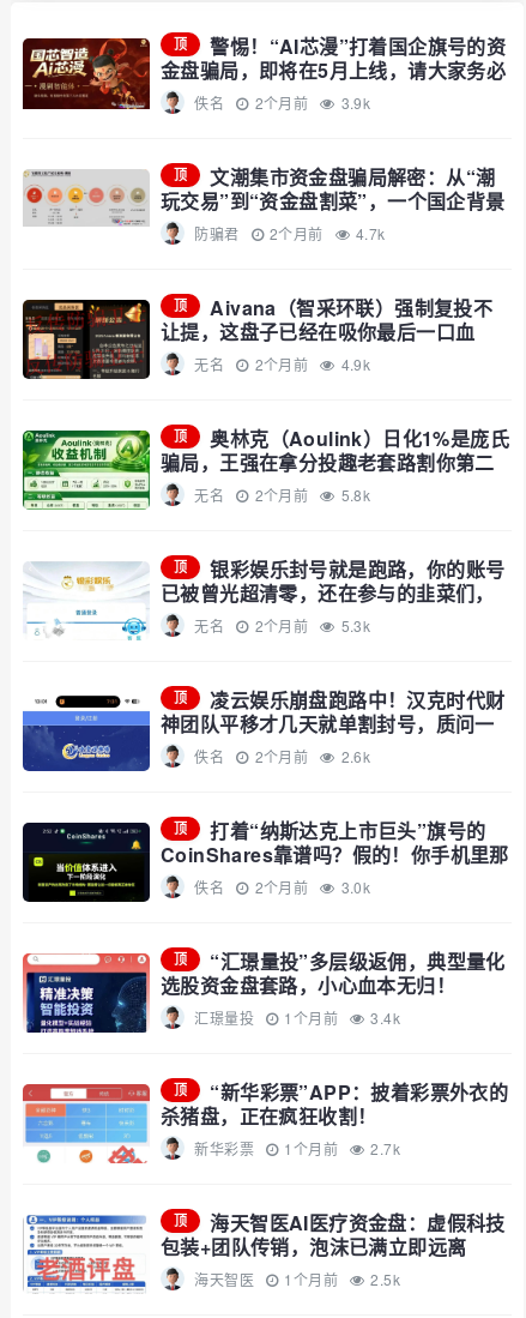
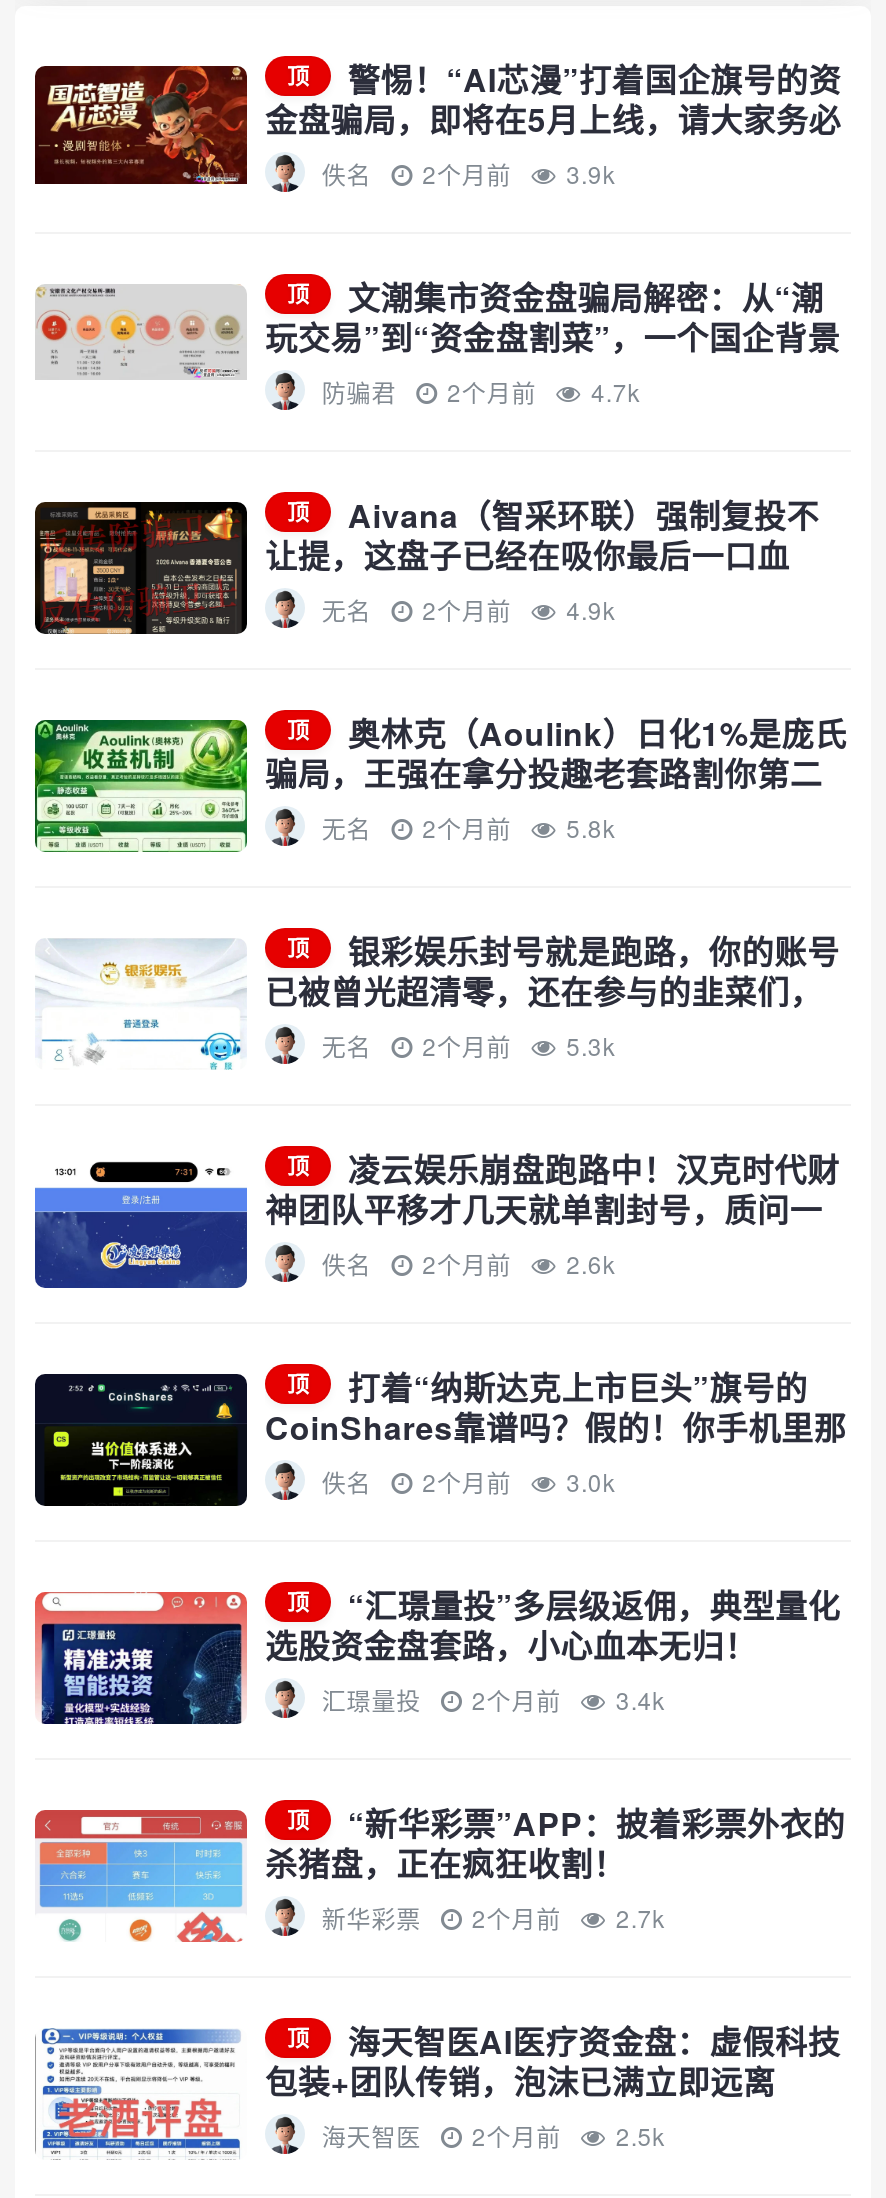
[284,1007,338,1028] 1个月前 -> [472,1682,561,1716] 2个月前
[191,1138,400,1158] 新华彩票 1个月前 2.7k -> [315,1900,665,1934] 新华彩票 2个月前 2.7k
[191,1269,400,1289] 海天智医 1个月前 2.5k -> [315,2118,665,2152] 海天智医 2个月前 2.5k

